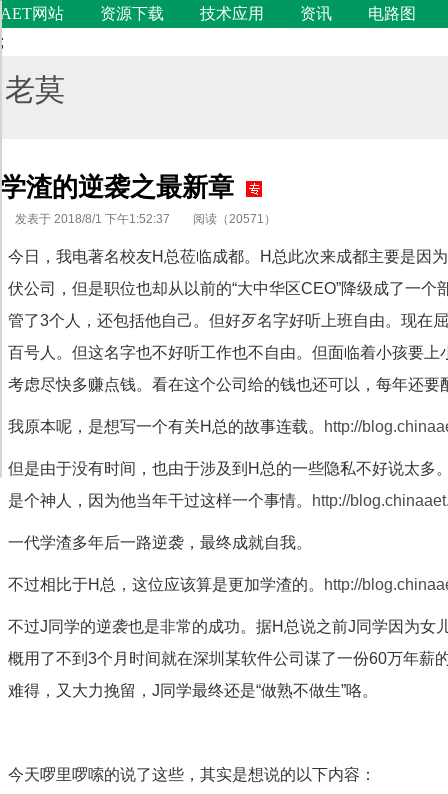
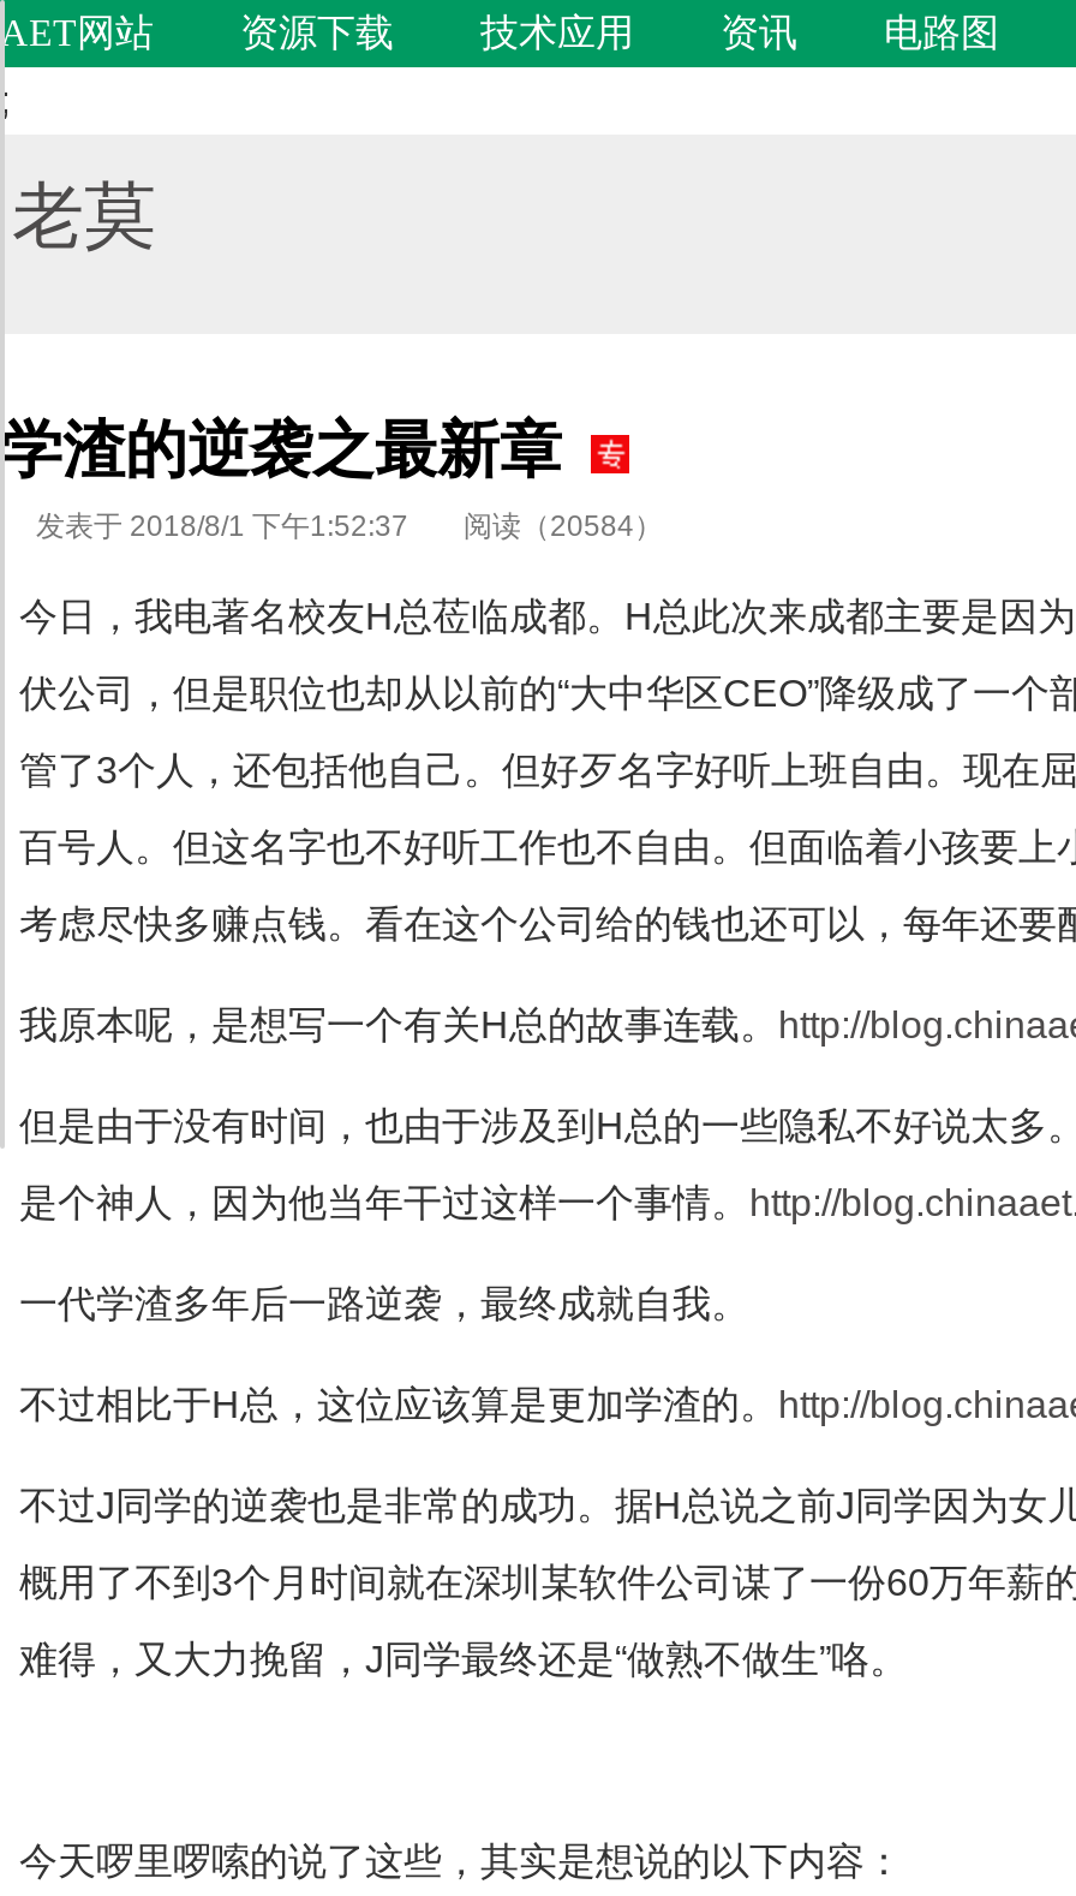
[15,212,276,226] 发表于 2018/8/1 下午1:52:37 阅读（20571） -> [36,510,663,544] 发表于 2018/8/1 下午1:52:37 阅读（20584）

